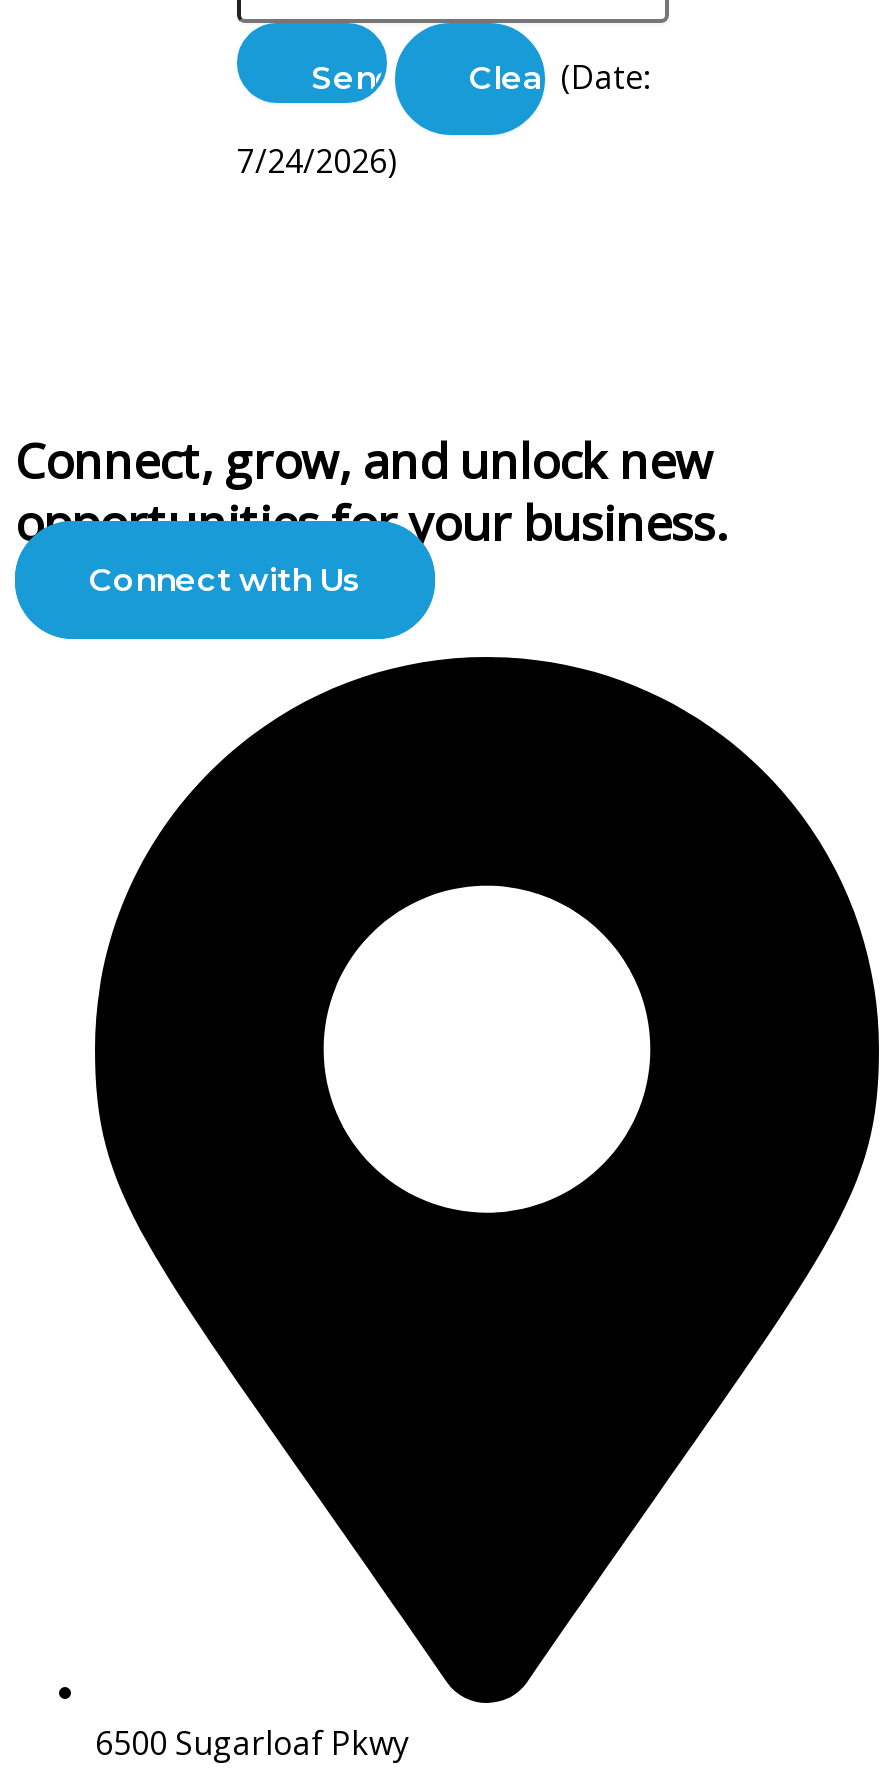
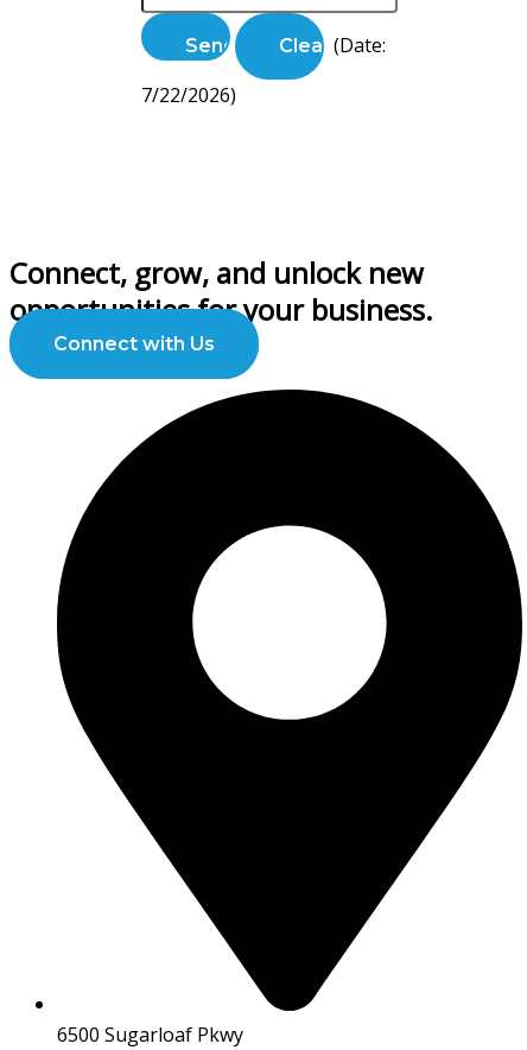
[237,140,397,184] 7/24/2026) -> [141,82,236,109] 7/22/2026)

